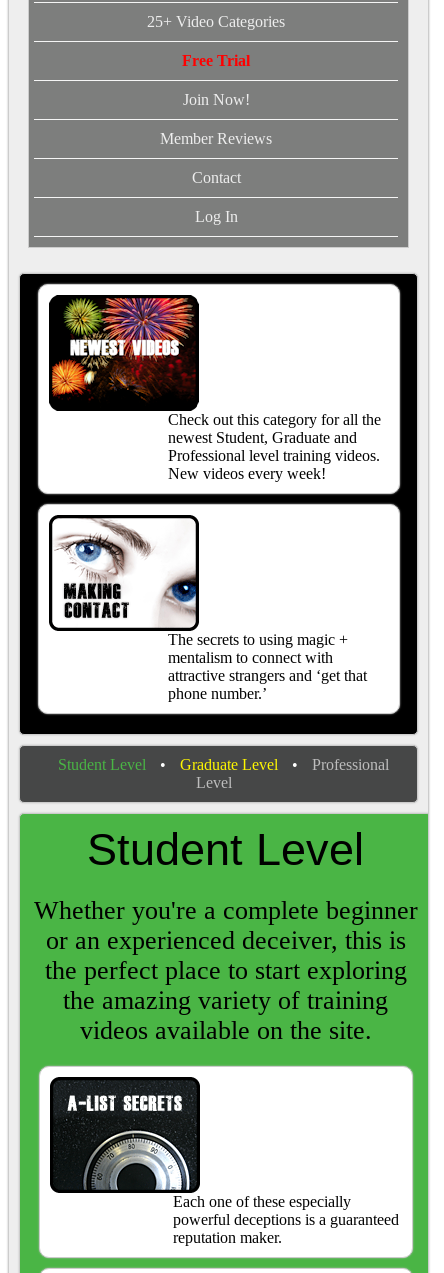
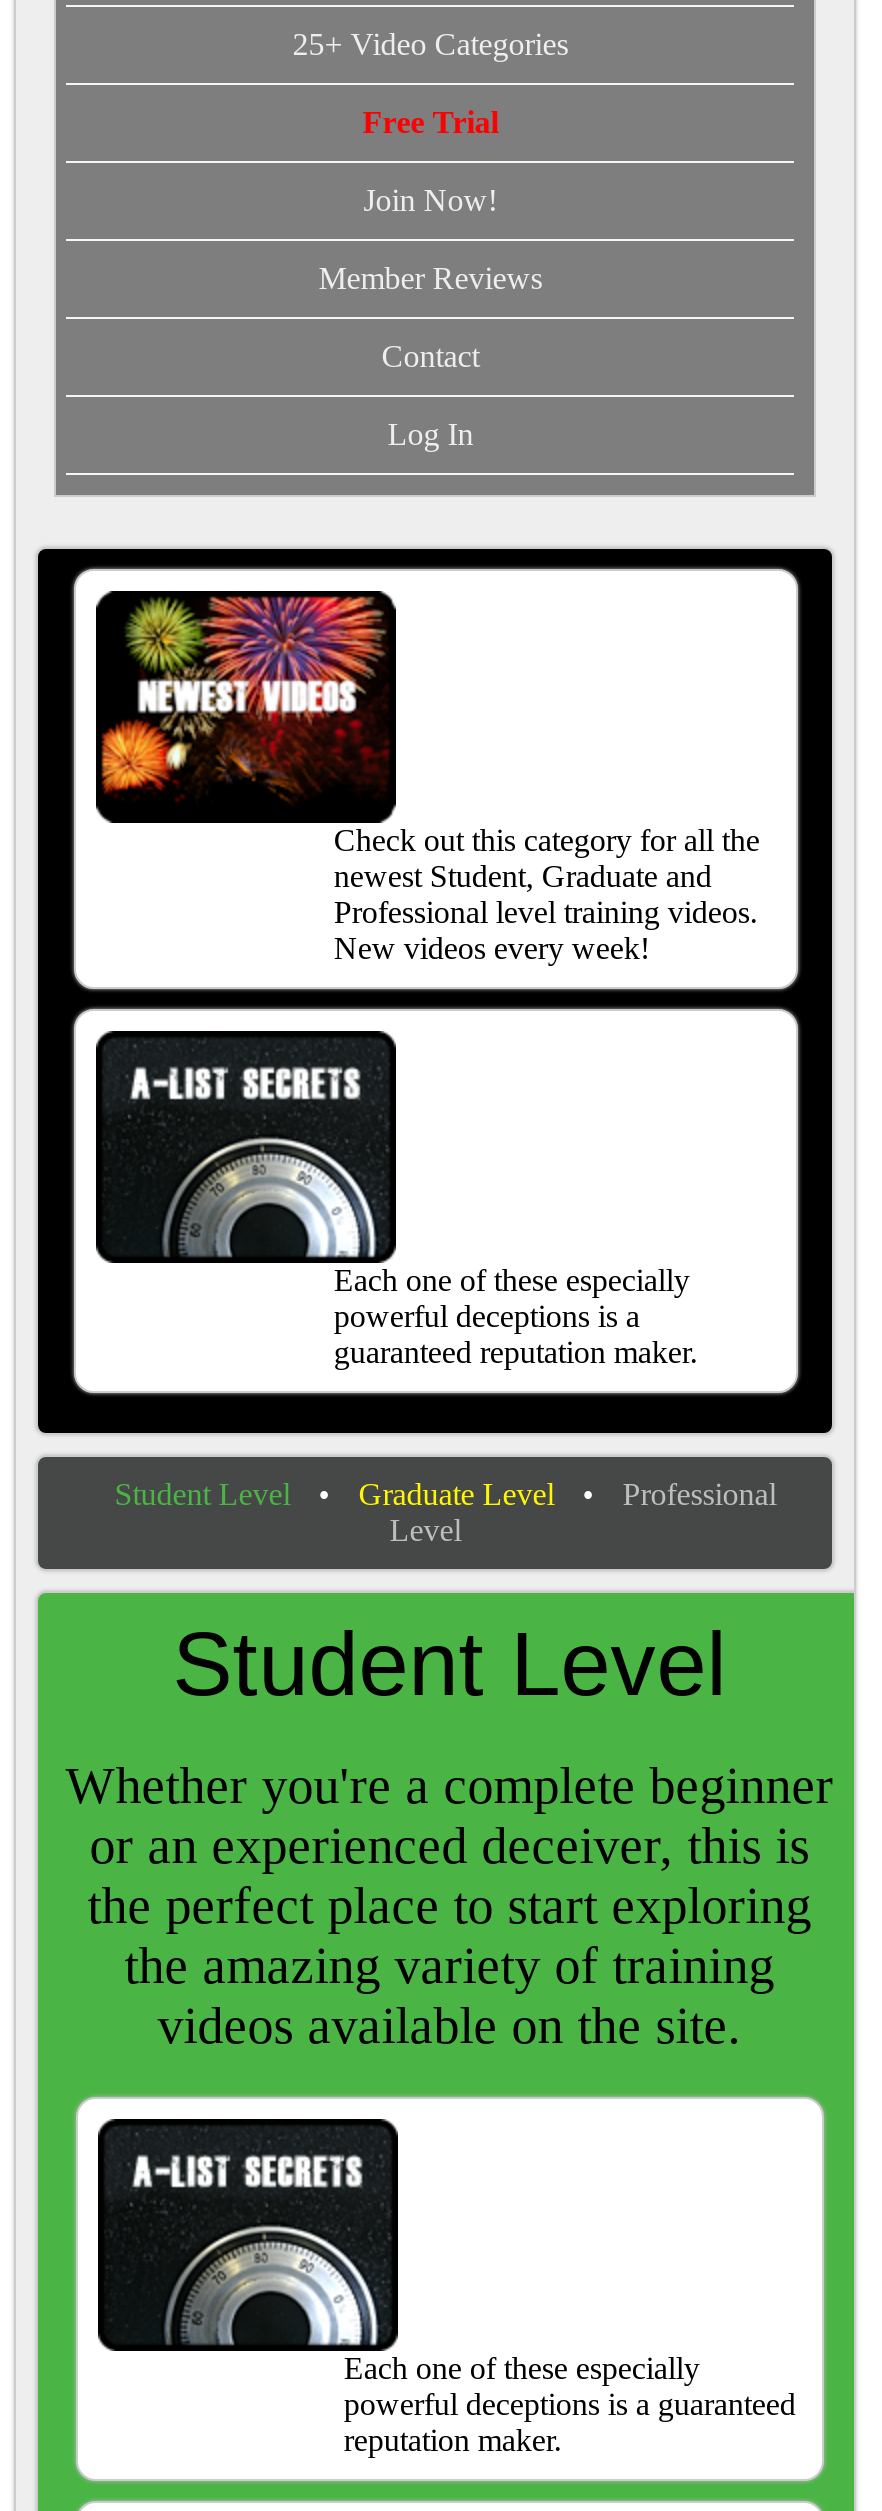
[51,517,367,702] [image] | The secrets to using magic + | mentalism to connect with | attractive strangers and ‘get that | phone number.’ -> [102,1037,698,1369] [image] | Each one of these especially | powerful deceptions is a | guaranteed reputation maker.

